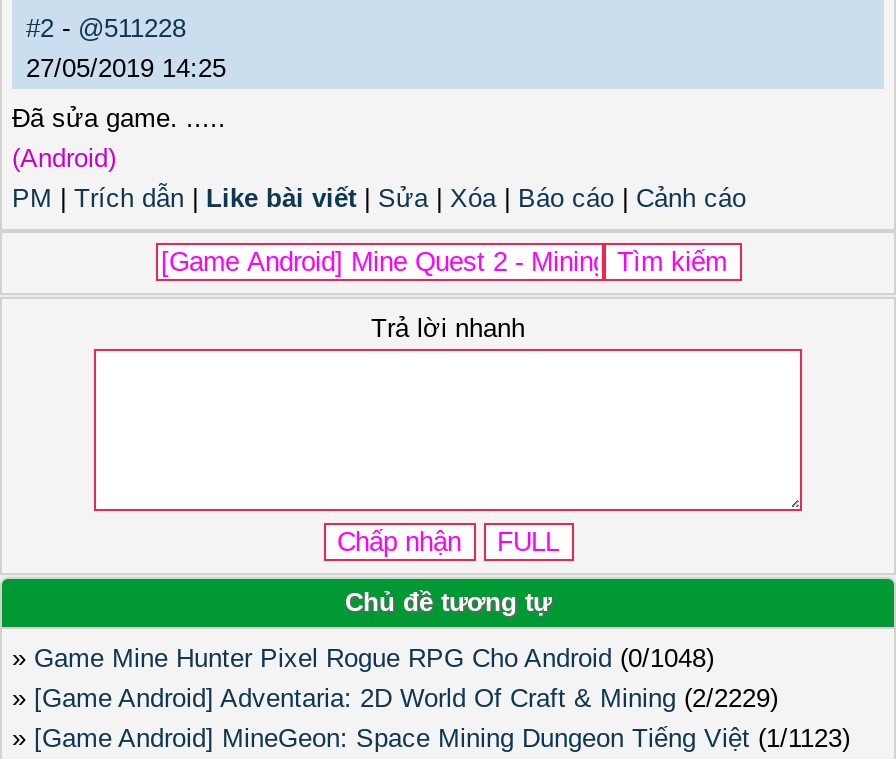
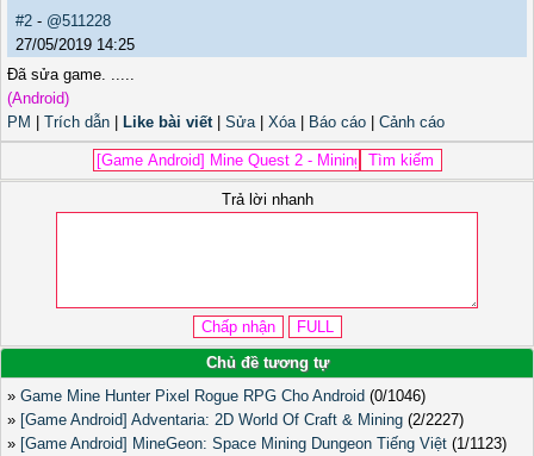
[12,643,714,673] » Game Mine Hunter Pixel Rogue RPG Cho Android (0/1048) -> [7,387,426,405] » Game Mine Hunter Pixel Rogue RPG Cho Android (0/1046)
[12,683,778,713] » [Game Android] Adventaria: 2D World Of Craft & Mining (2/2229) -> [7,411,464,429] » [Game Android] Adventaria: 2D World Of Craft & Mining (2/2227)

